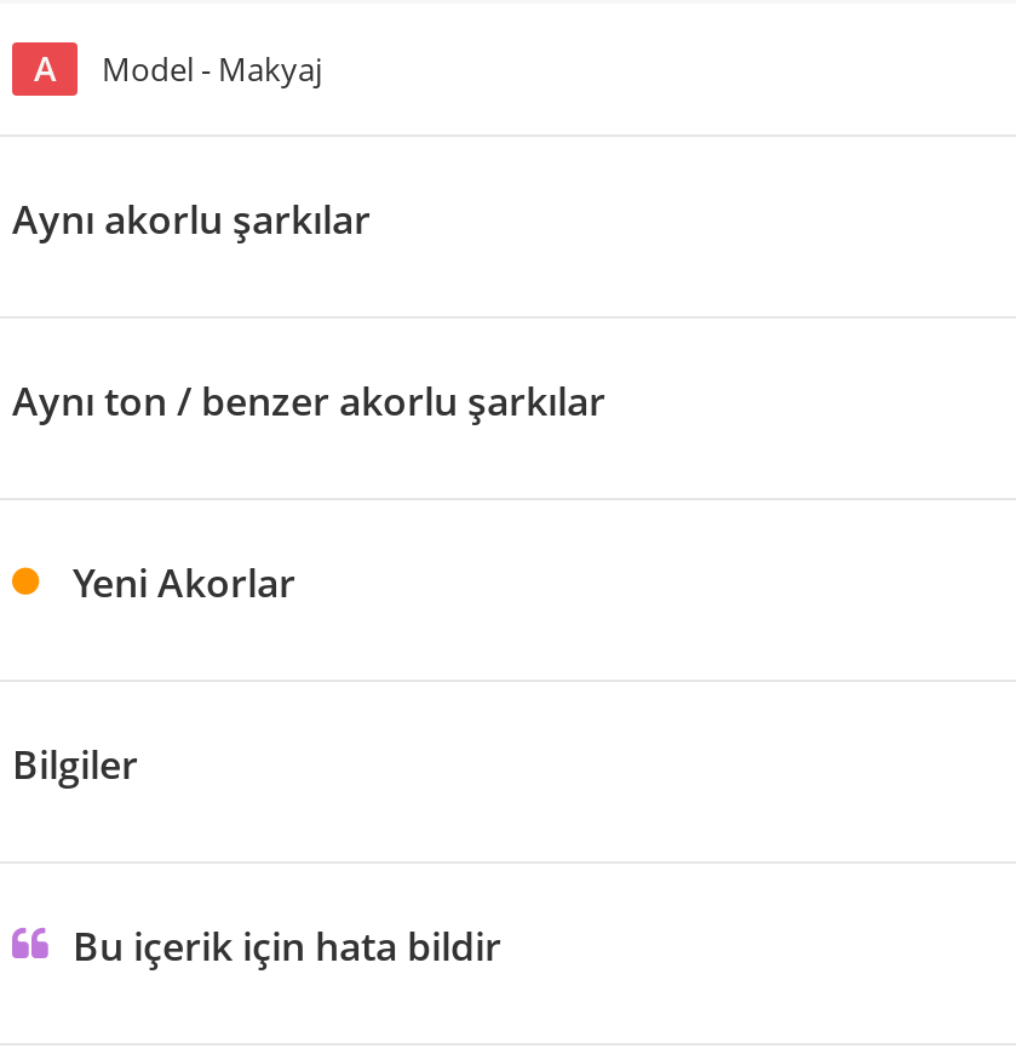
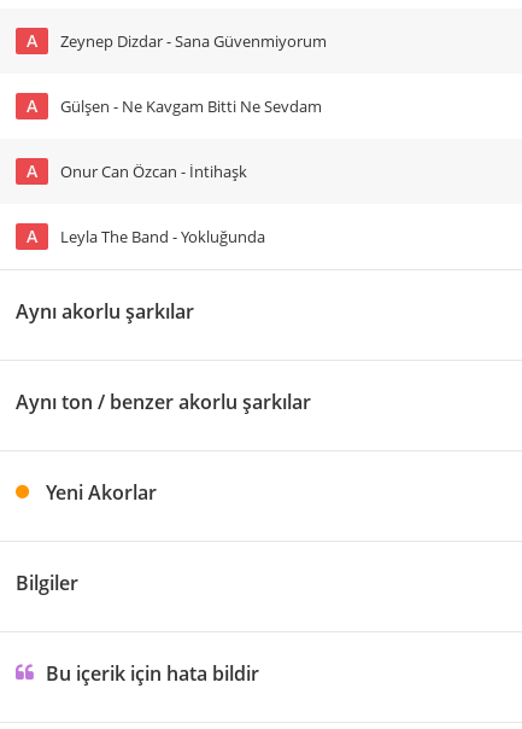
[102,47,322,91] Model - Makyaj -> [27,30,327,247] Zeynep Dizdar - Sana Güvenmiyorum | A | Gülşen - Ne Kavgam Bitti Ne Sevdam | A | Onur Can Özcan - İntihaşk | A | Leyla The Band - Yokluğunda

